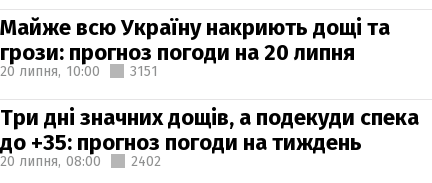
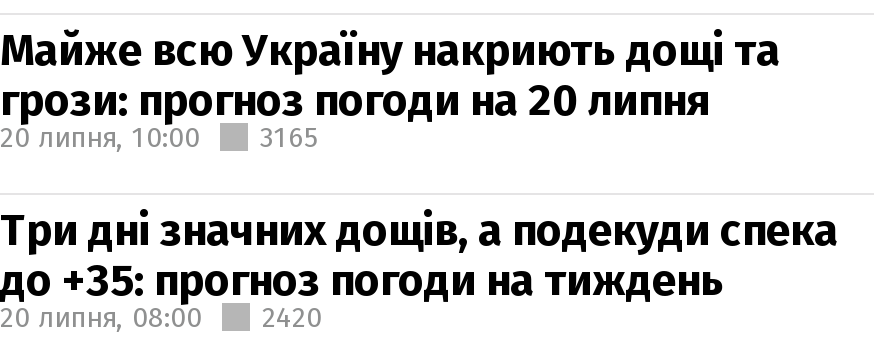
[0,62,158,79] 20 липня, 10:00 3151 -> [0,120,318,154] 20 липня, 10:00 3165
[0,152,161,169] 20 липня, 08:00 2402 -> [0,300,322,334] 20 липня, 08:00 2420

